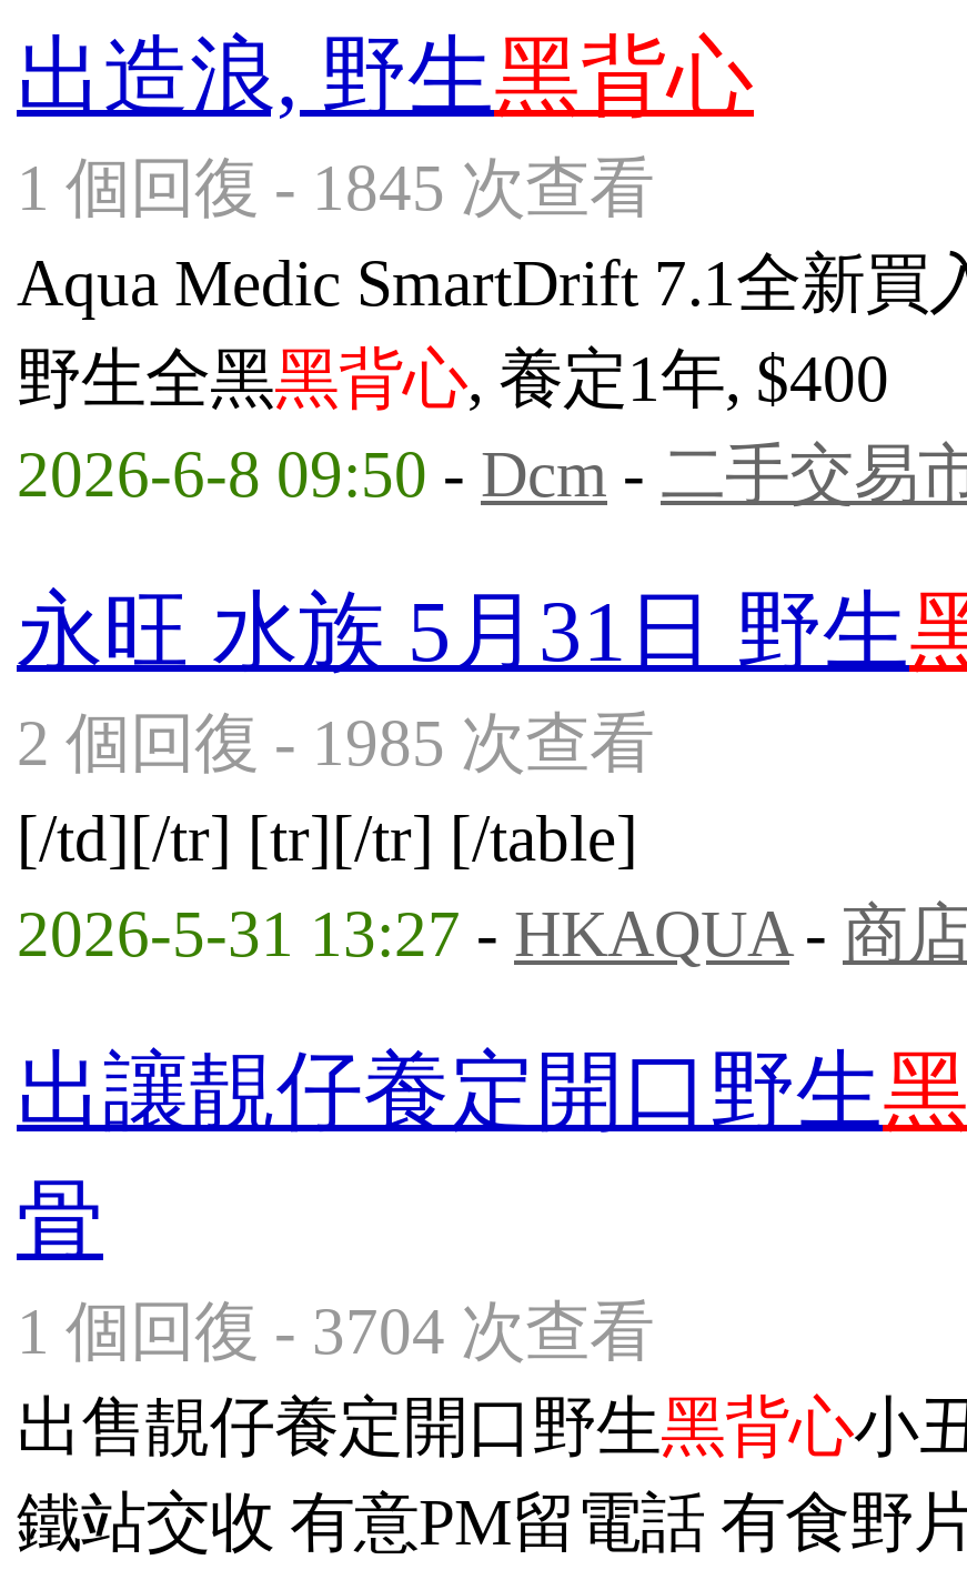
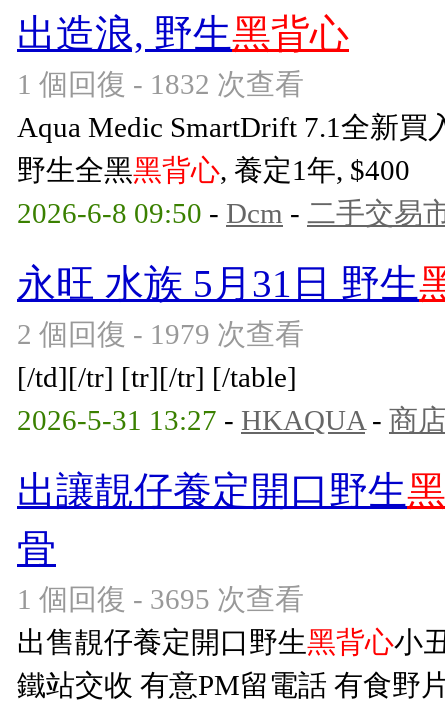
[17,152,654,223] 1 個回復 - 1845 次查看 -> [17,68,304,100] 1 個回復 - 1832 次查看
[17,707,654,778] 2 個回復 - 1985 次查看 -> [17,318,304,350] 2 個回復 - 1979 次查看
[17,1296,654,1367] 1 個回復 - 3704 次查看 -> [17,583,304,615] 1 個回復 - 3695 次查看

